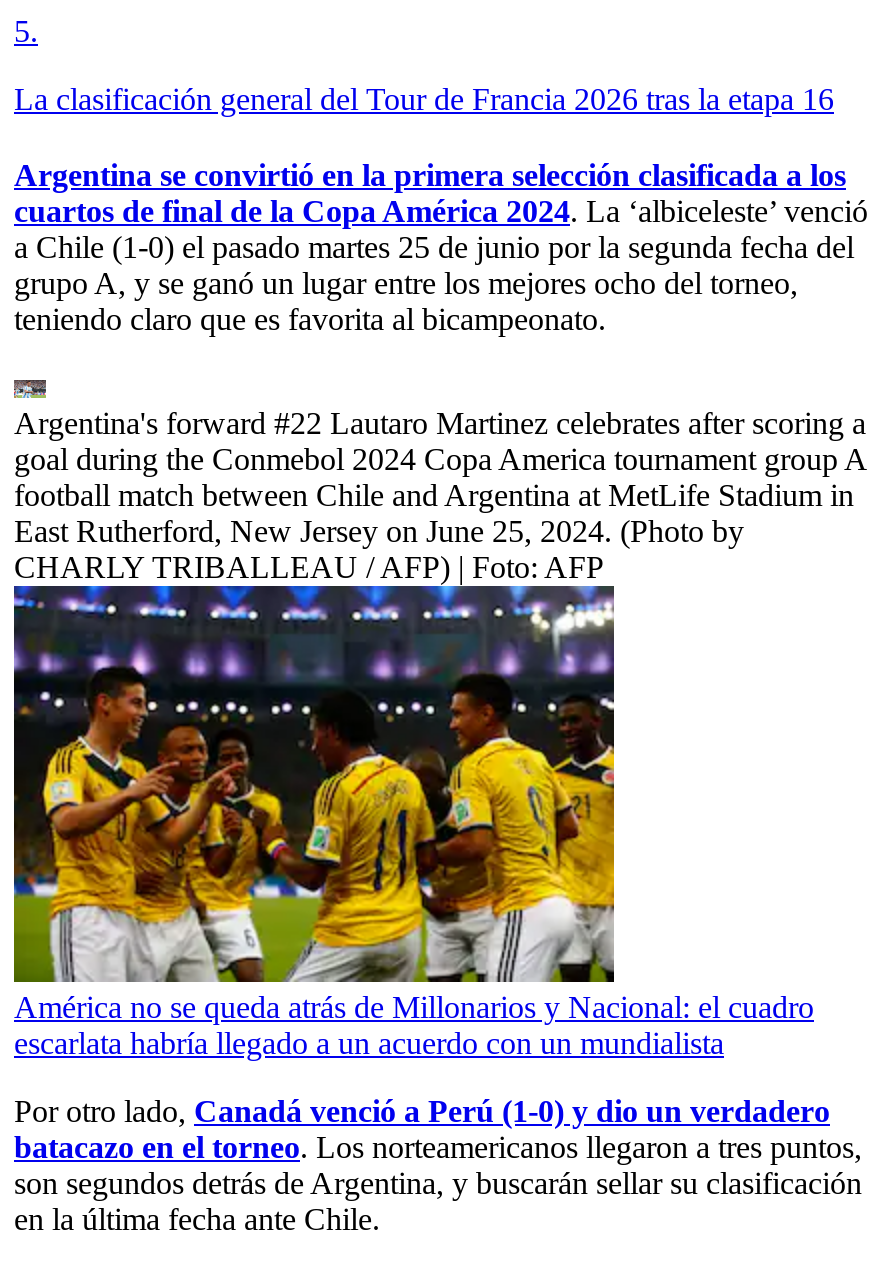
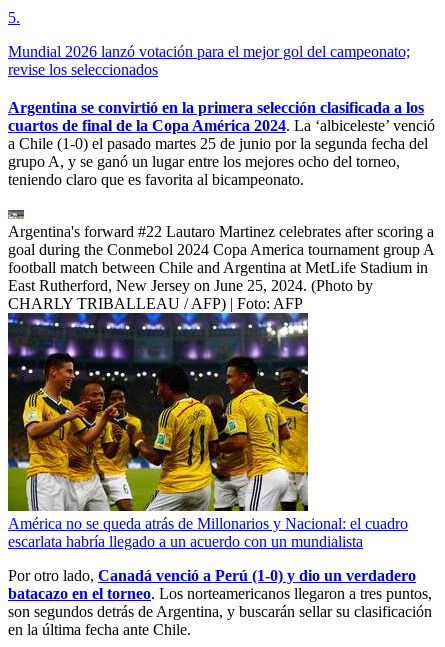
[14,82,834,116] La clasificación general del Tour de Francia 2026 tras la etapa 16 -> [8,43,410,78] Mundial 2026 lanzó votación para el mejor gol del campeonato; | revise los seleccionados

